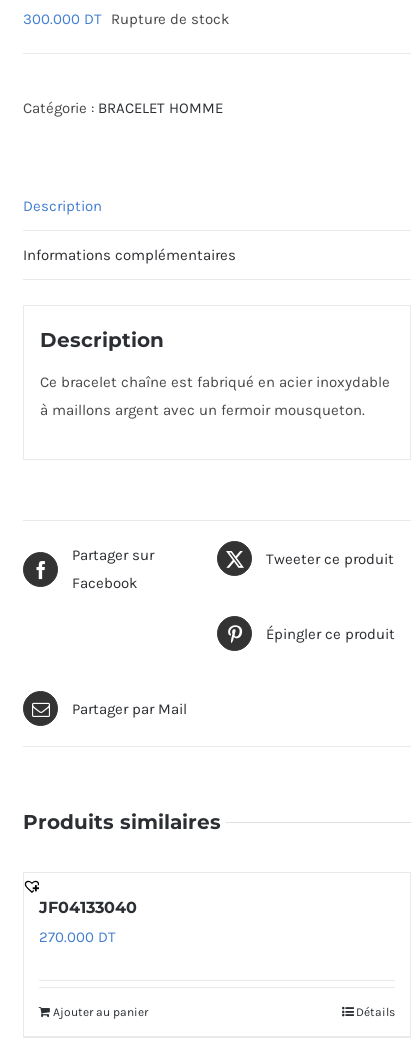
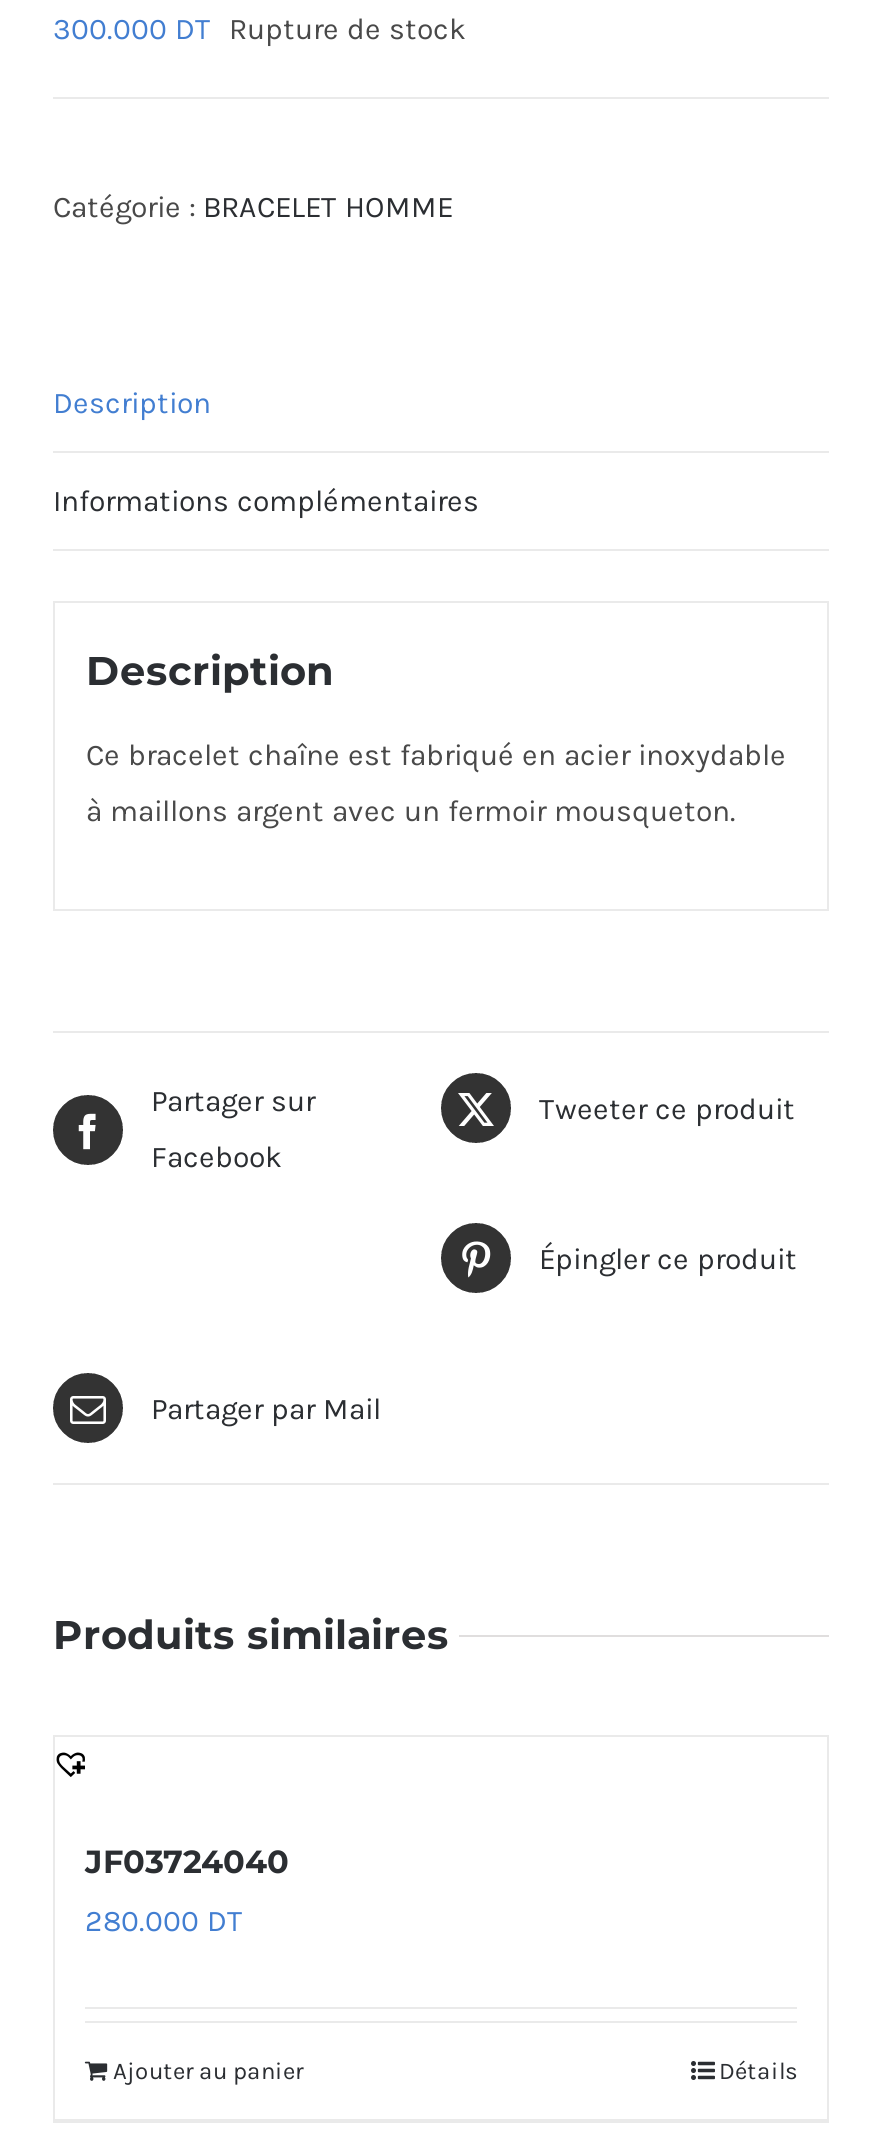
[39,898,137,917] JF04133040 -> [85,1843,289,1881] JF03724040
[39,928,116,946] 270.000 DT -> [85,1903,243,1939] 280.000 DT

